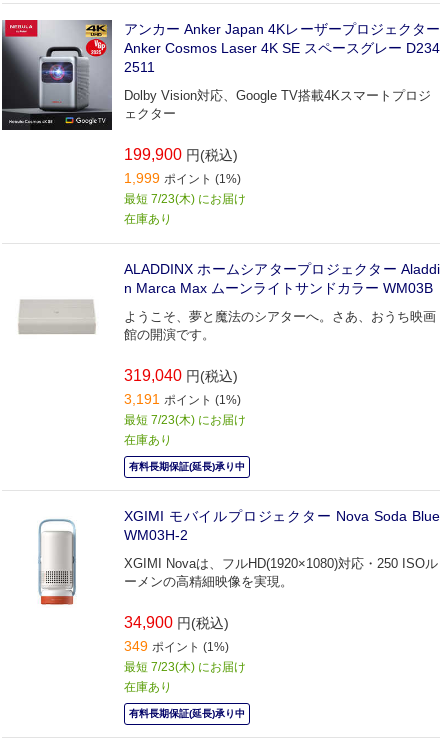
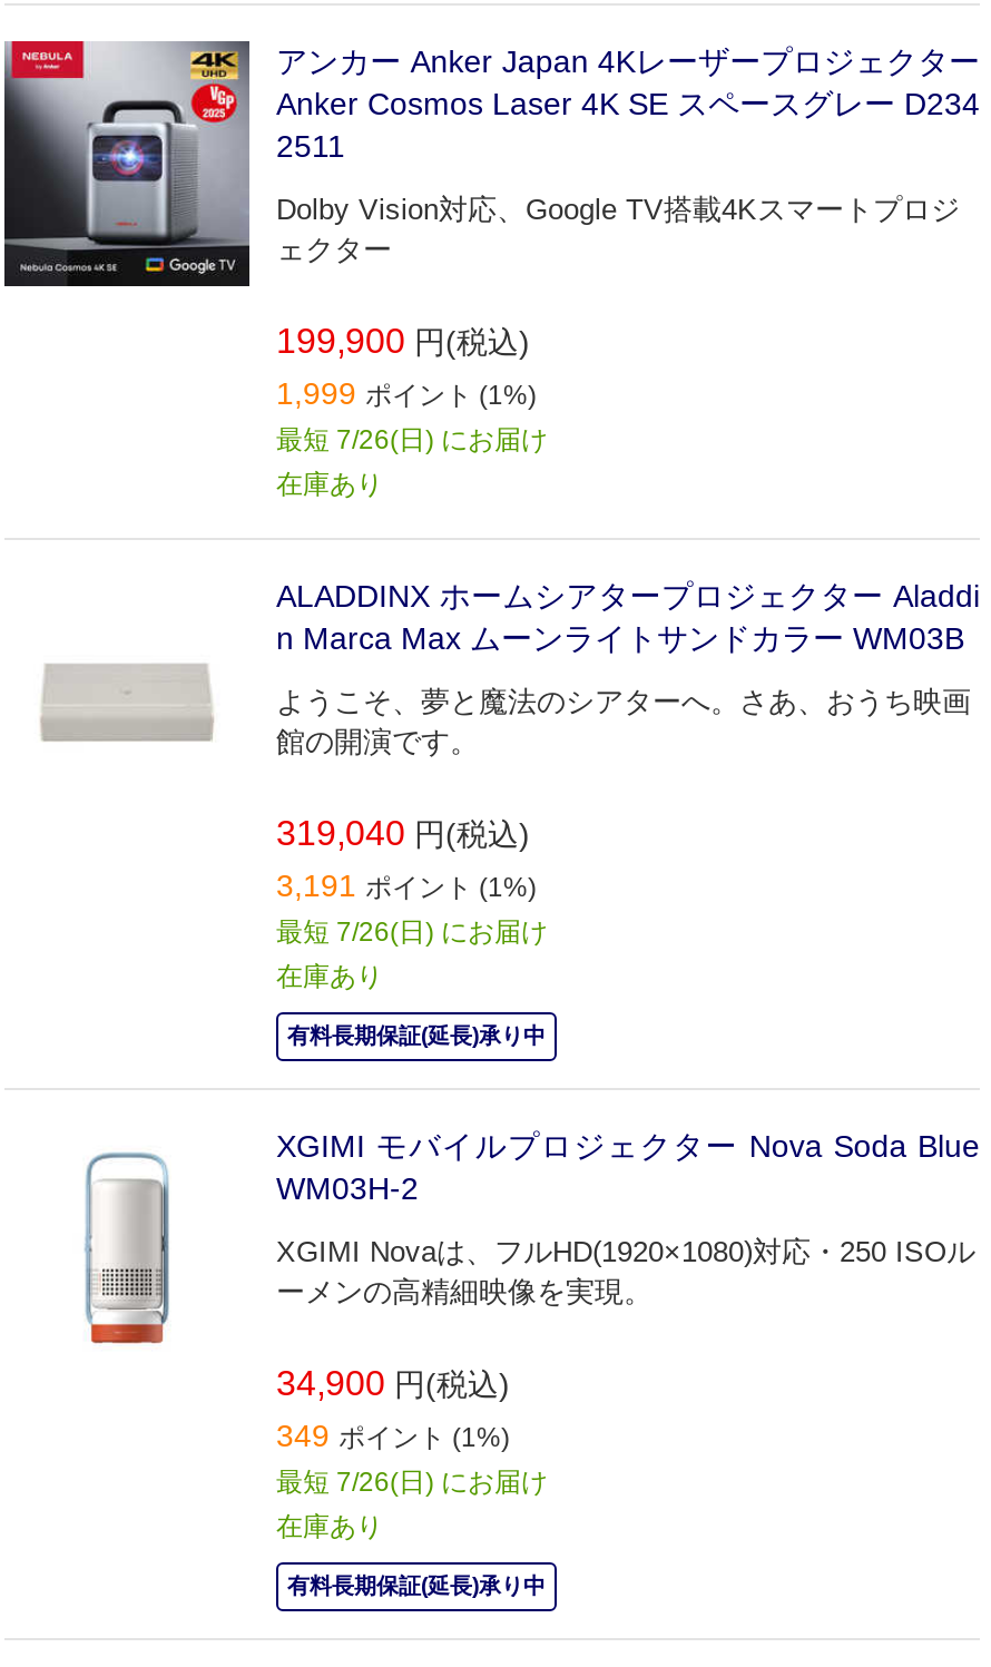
[124,192,246,206] 最短 7/23(木) にお届け -> [276,423,548,455] 最短 7/26(日) にお届け
[124,413,246,427] 最短 7/23(木) にお届け -> [276,916,548,947] 最短 7/26(日) にお届け
[124,659,246,673] 最短 7/23(木) にお届け -> [276,1465,548,1497] 最短 7/26(日) にお届け

